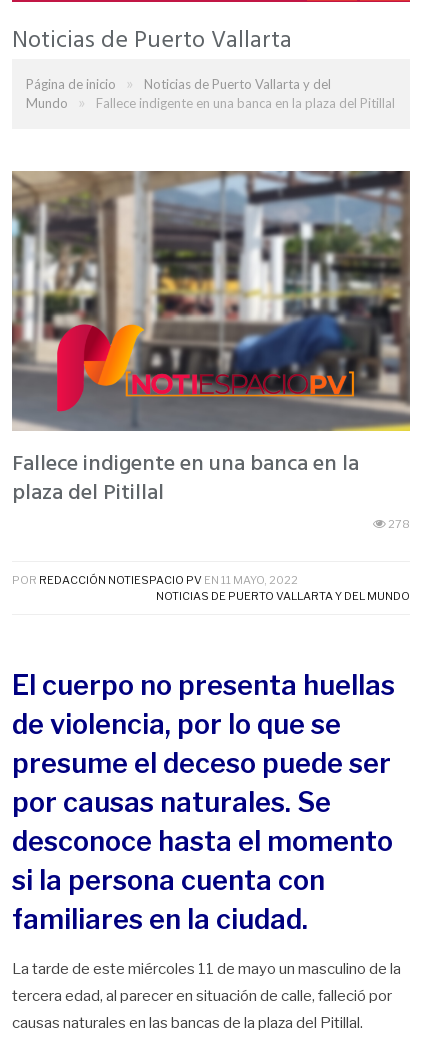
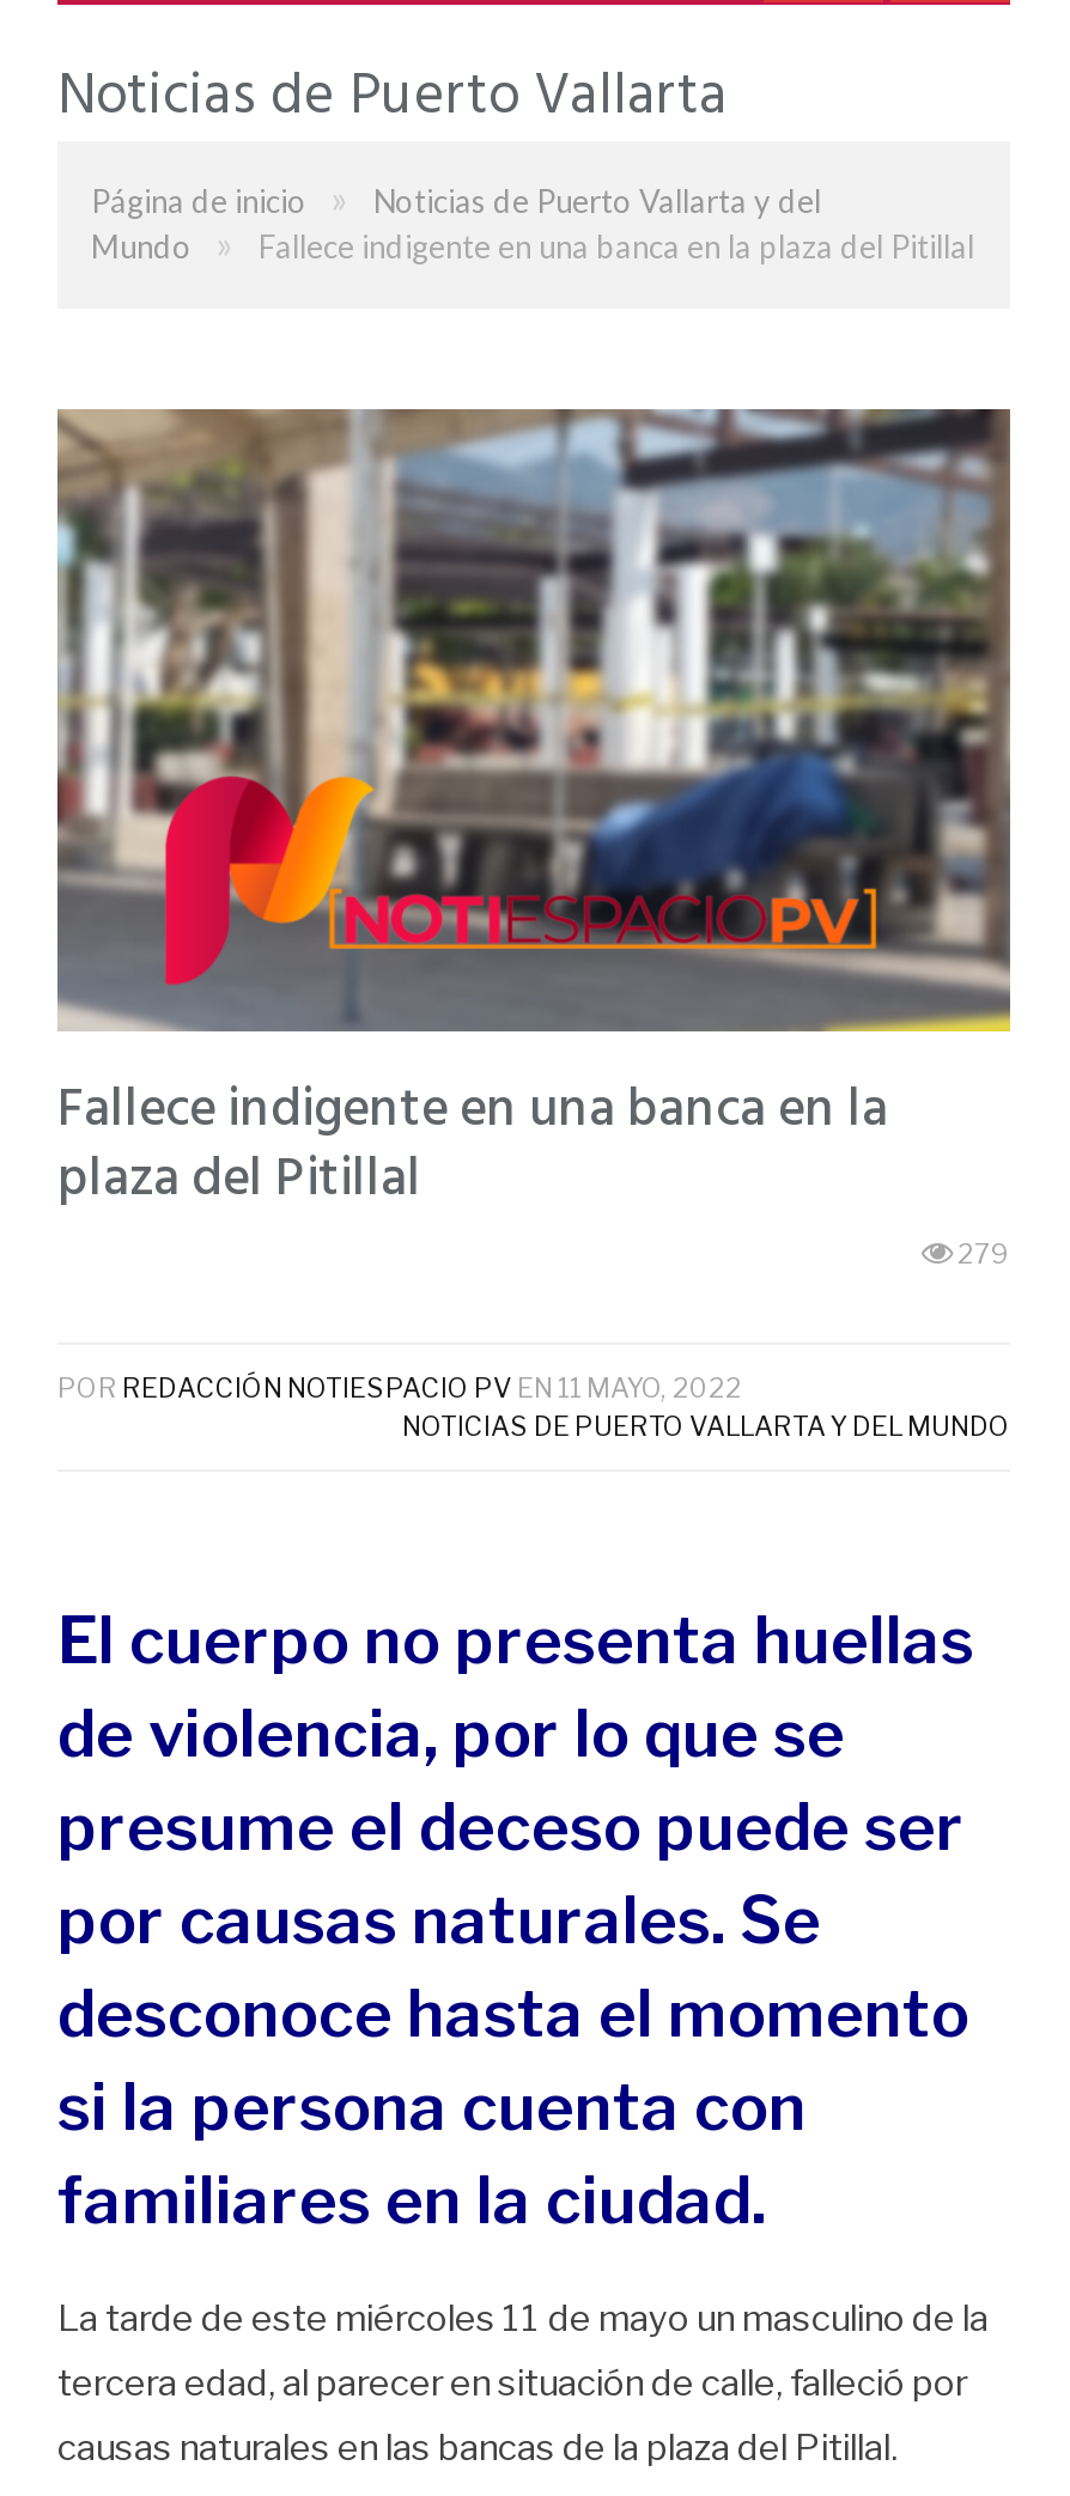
[386,517,410,531] 278 -> [953,1238,1010,1271] 279

